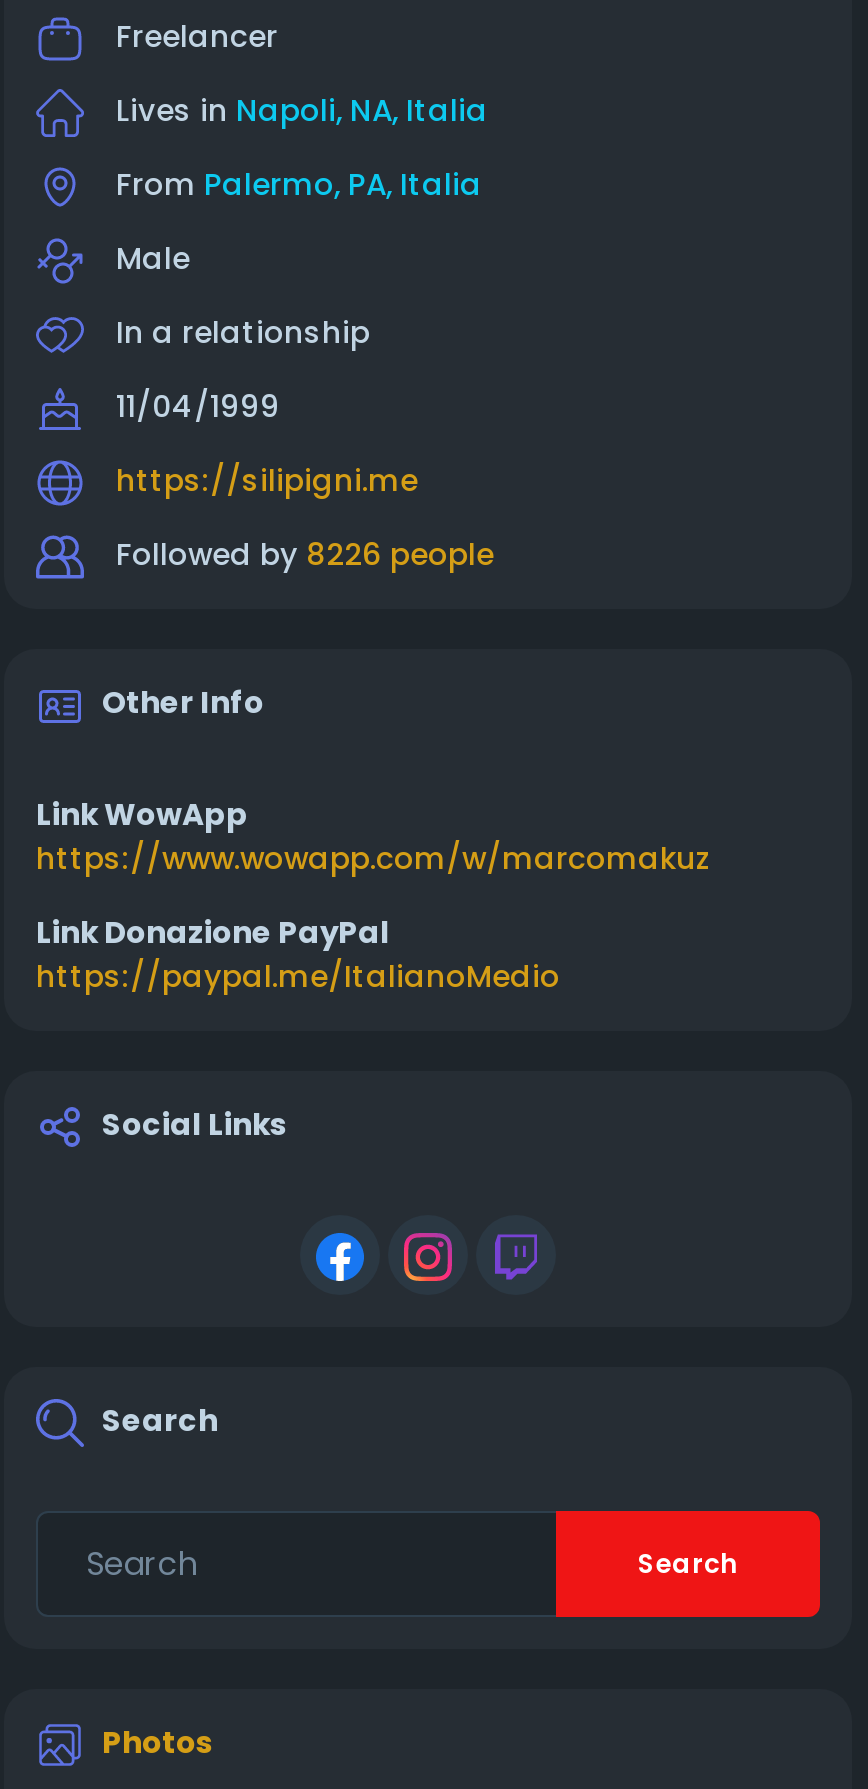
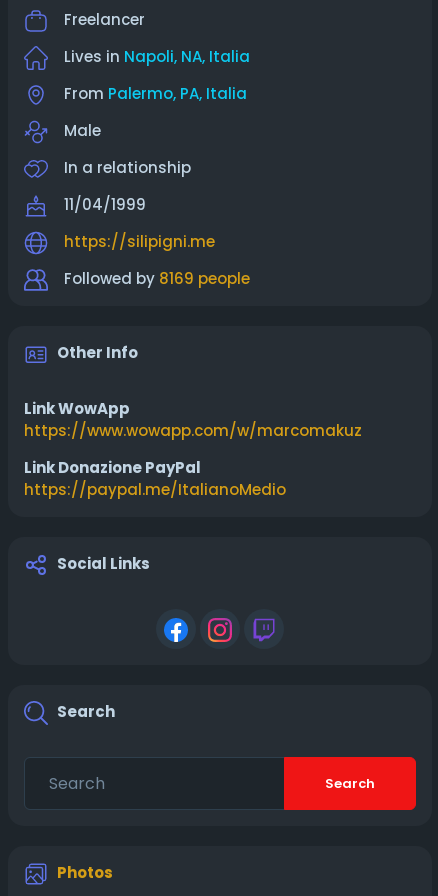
[116,533,494,575] Followed by 8226 people -> [64,268,250,289] Followed by 8169 people

